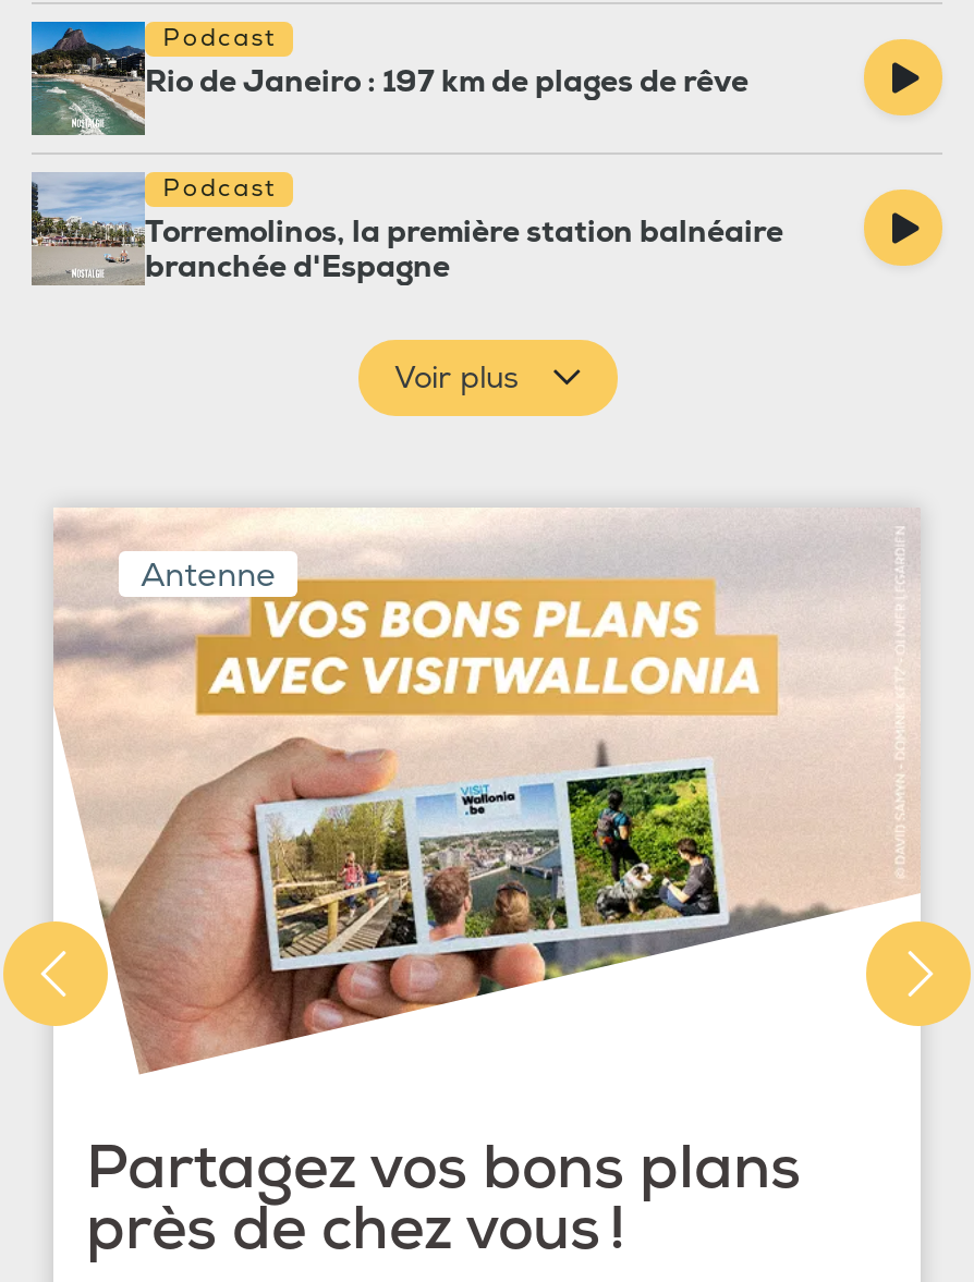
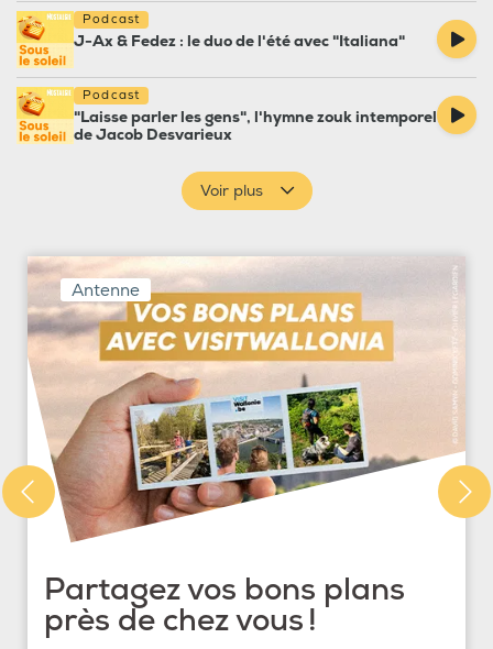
[29,20,748,137] [image] | Rio de Janeiro : 197 km de plages de rêve -> [15,10,405,68] [image] | J-Ax & Fedez : le duo de l'été avec "Italiana"
[29,172,783,288] [image] | Torremolinos, la première station balnéaire | branchée d'Espagne -> [15,86,437,144] [image] | "Laisse parler les gens", l'hymne zouk intemporel | de Jacob Desvarieux

